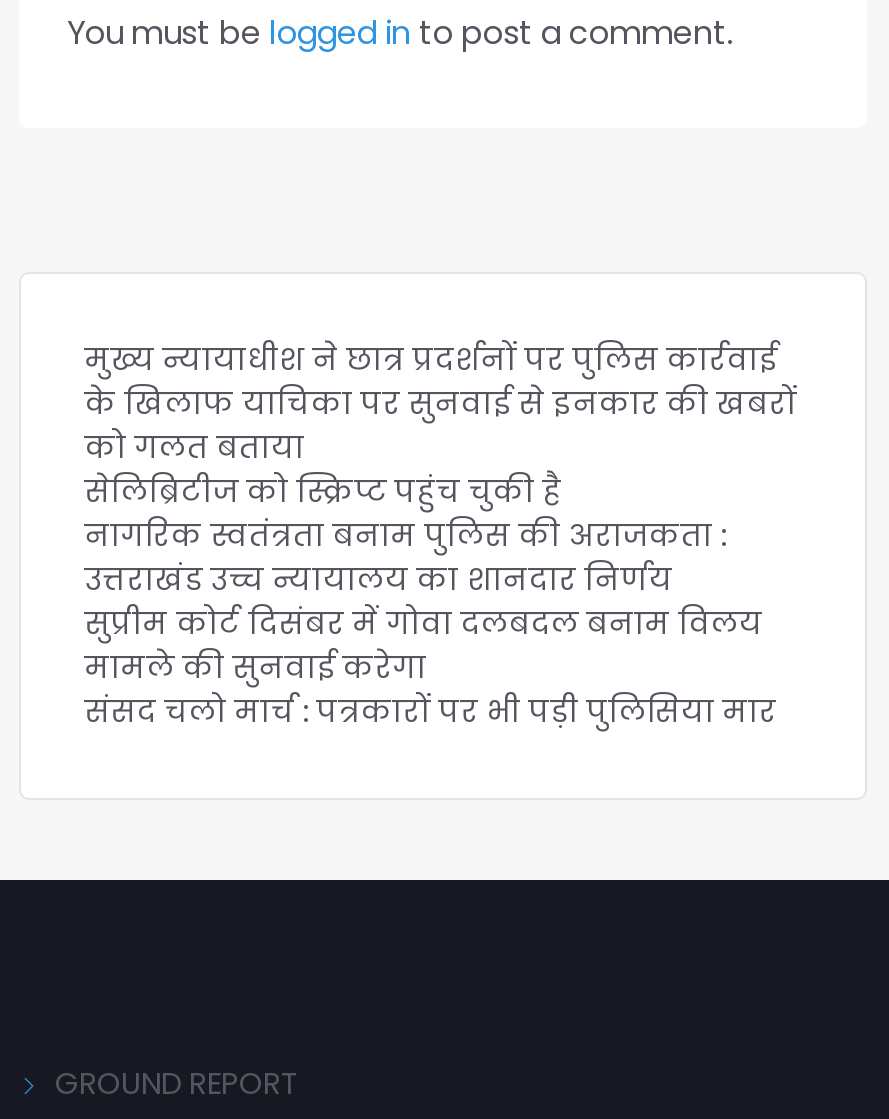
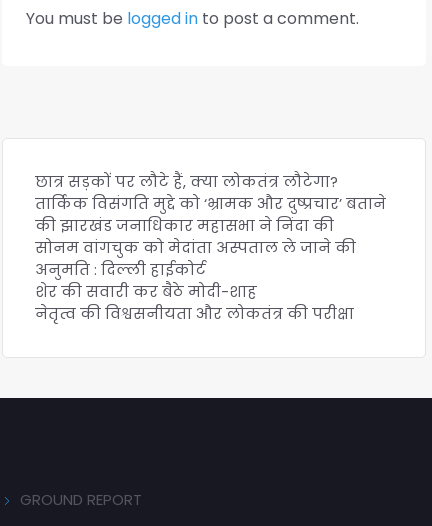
[85,338,797,732] मुख्य न्यायाधीश ने छात्र प्रदर्शनों पर पुलिस कार्रवाई | के खिलाफ याचिका पर सुनवाई से इनकार की खबरों | को गलत बताया | सेलिब्रिटीज को स्क्रिप्ट पहुंच चुकी है | नागरिक स्वतंत्रता बनाम पुलिस की अराजकता : | उत्तराखंड उच्च न्यायालय का शानदार निर्णय | सुप्रीम कोर्ट दिसंबर में गोवा दलबदल बनाम विलय | मामले की सुनवाई करेगा | संसद चलो मार्च : पत्रकारों पर भी पड़ी पुलिसिया मार -> [35,171,386,324] छात्र सड़कों पर लौटे हैं, क्या लोकतंत्र लौटेगा? | तार्किक विसंगति मुद्दे को ‘भ्रामक और दुष्प्रचार’ बताने | की झारखंड जनाधिकार महासभा ने निंदा की | सोनम वांगचुक को मेदांता अस्पताल ले जाने की | अनुमति : दिल्ली हाईकोर्ट | शेर की सवारी कर बैठे मोदी-शाह | नेतृत्व की विश्वसनीयता और लोकतंत्र की परीक्षा

